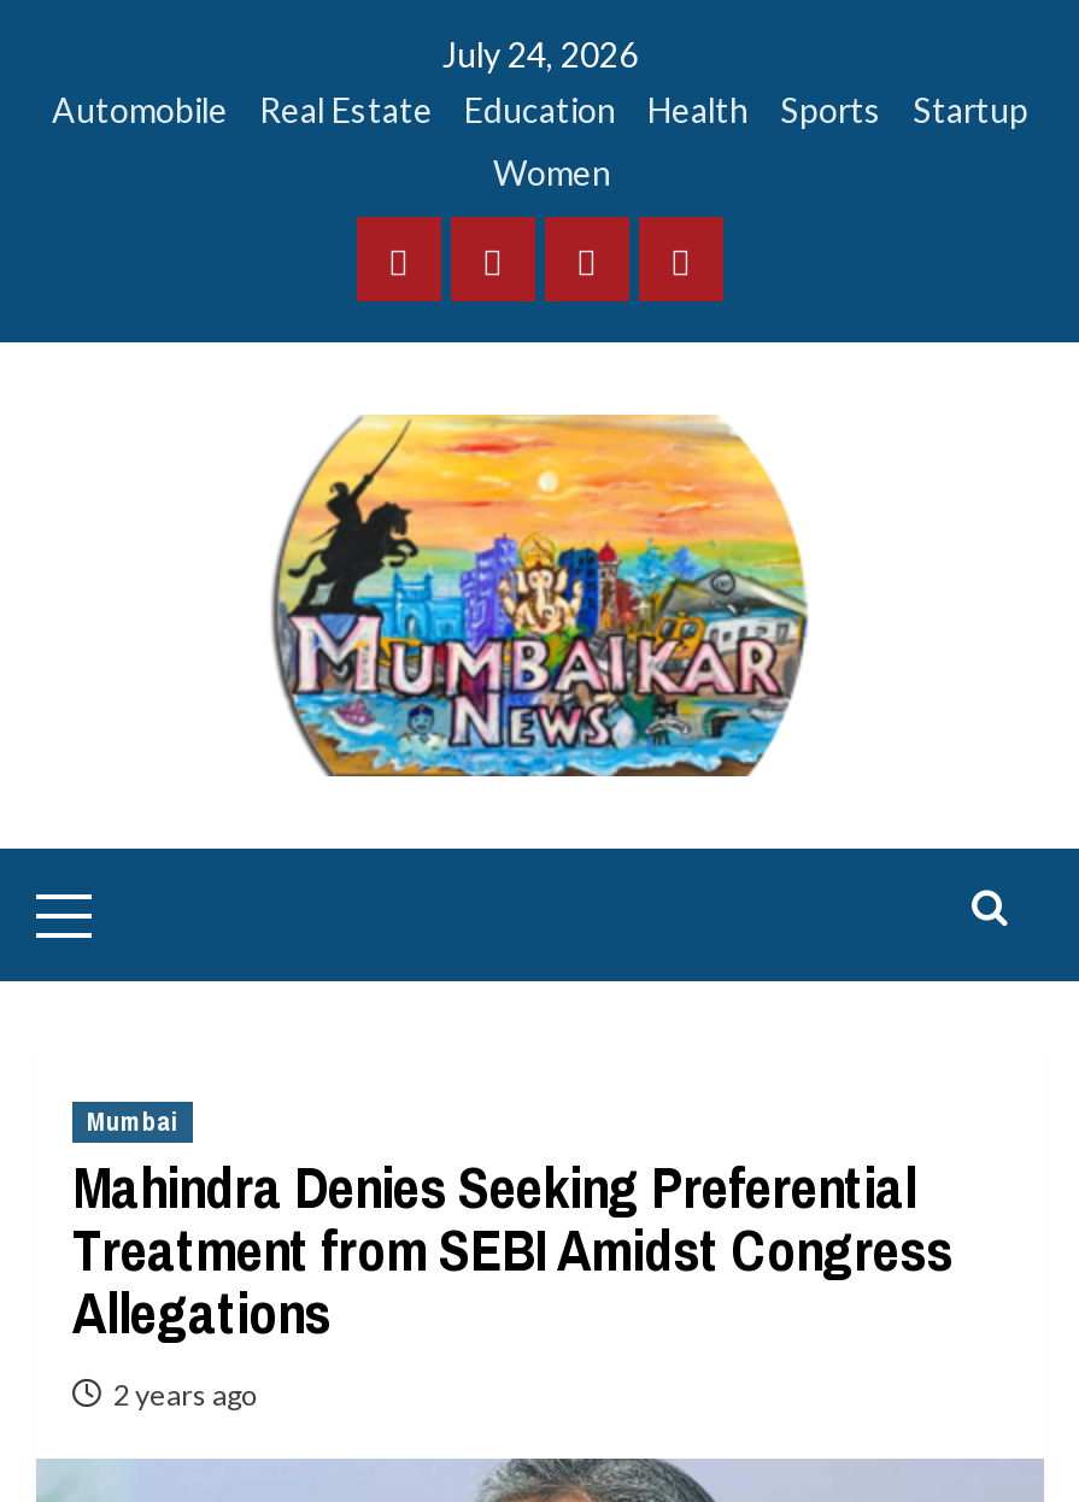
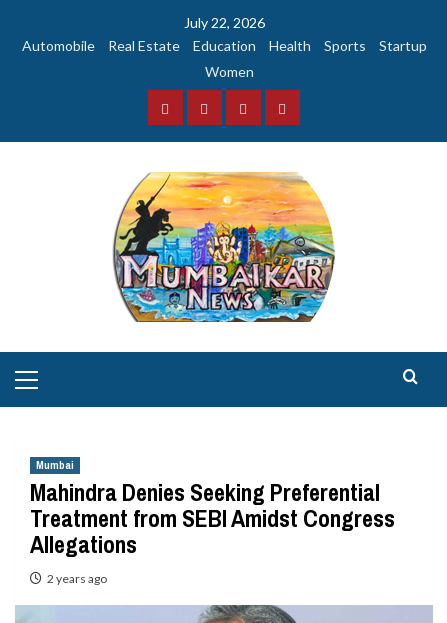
[442,34,638,75] July 24, 2026 -> [183,14,264,31] July 22, 2026

